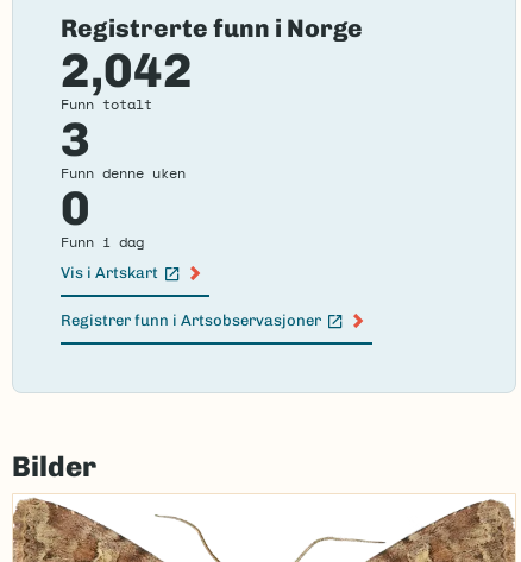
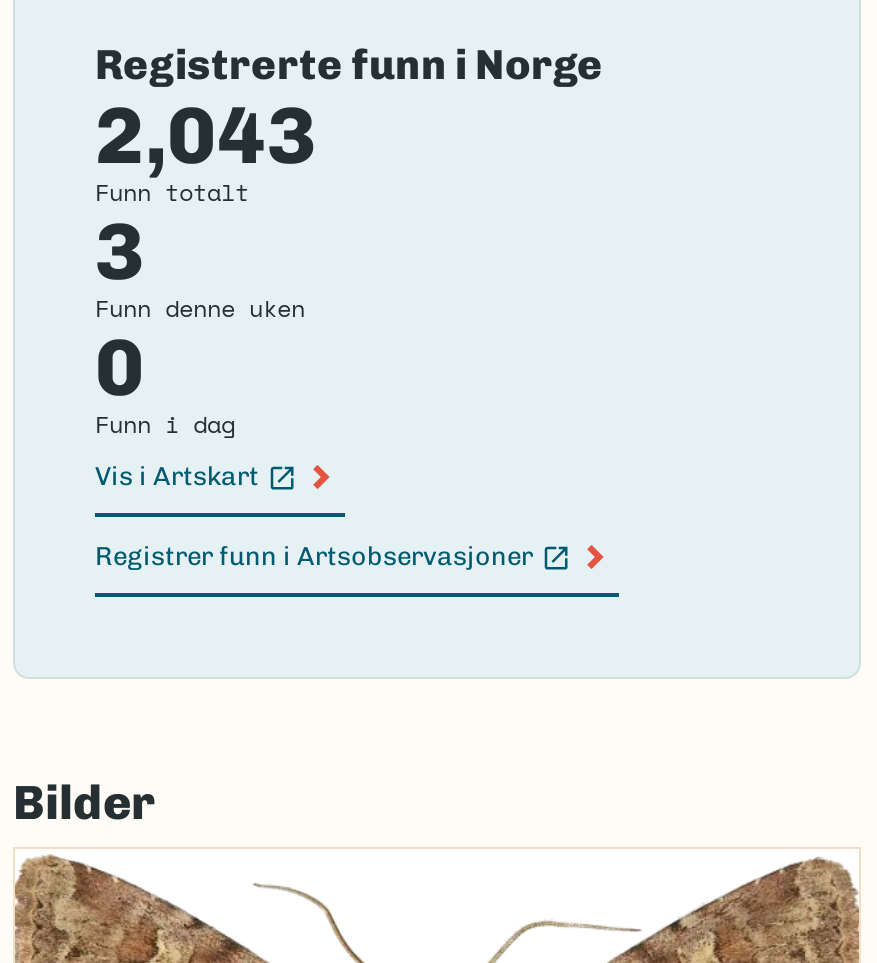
[61,42,193,99] 2,042 -> [95,87,317,183] 2,043

